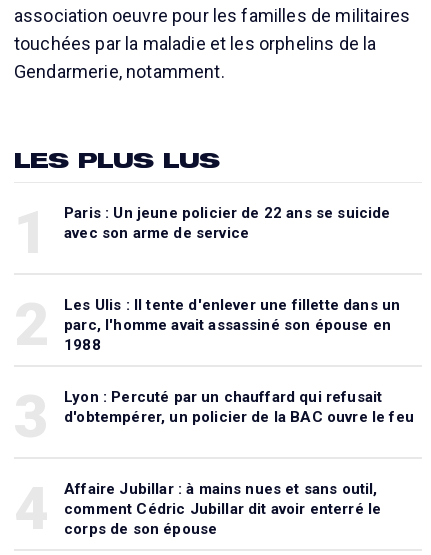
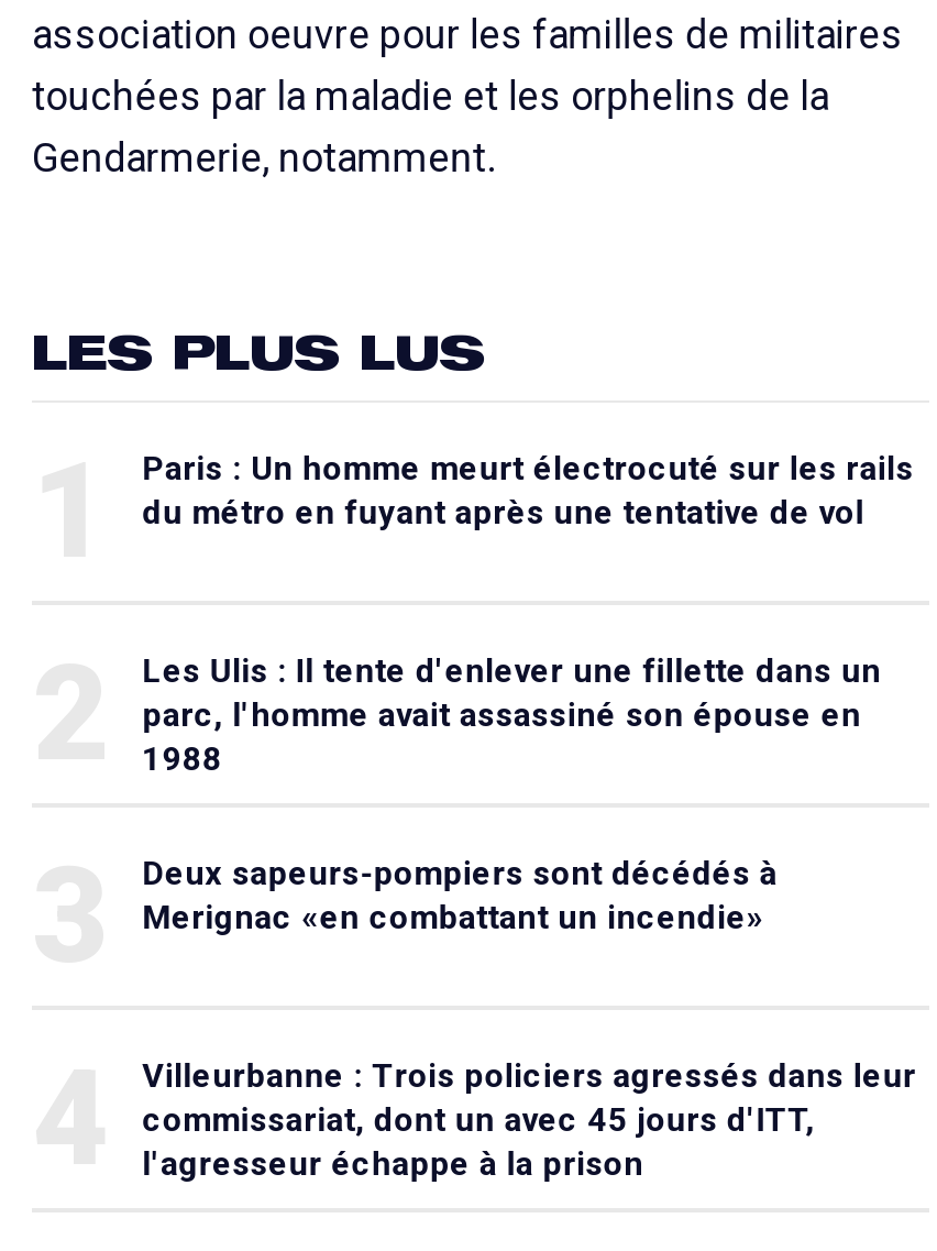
[64,204,390,242] Paris : Un jeune policier de 22 ans se suicide | avec son arme de service -> [142,449,914,532] Paris : Un homme meurt électrocuté sur les rails | du métro en fuyant après une tentative de vol
[64,388,414,426] Lyon : Percuté par un chauffard qui refusait | d'obtempérer, un policier de la BAC ouvre le feu -> [142,854,777,937] Deux sapeurs-pompiers sont décédés à | Merignac «en combattant un incendie»
[64,480,381,538] Affaire Jubillar : à mains nues et sans outil, | comment Cédric Jubillar dit avoir enterré le | corps de son épouse -> [142,1056,916,1184] Villeurbanne : Trois policiers agressés dans leur | commissariat, dont un avec 45 jours d'ITT, | l'agresseur échappe à la prison

